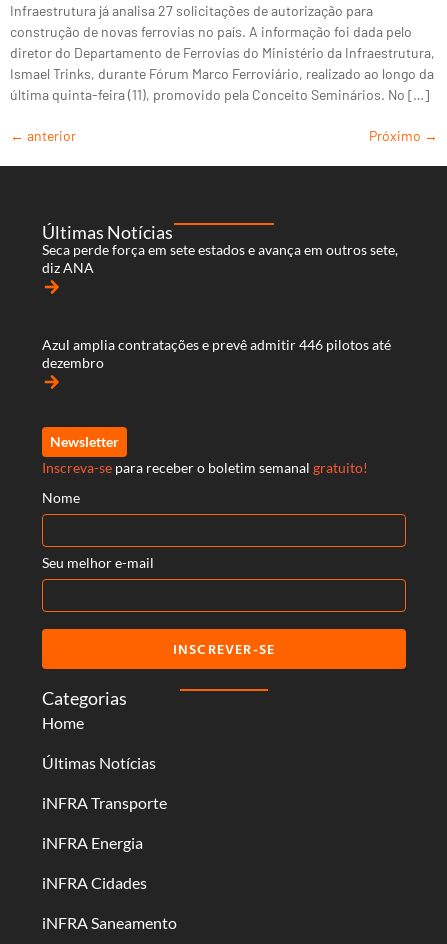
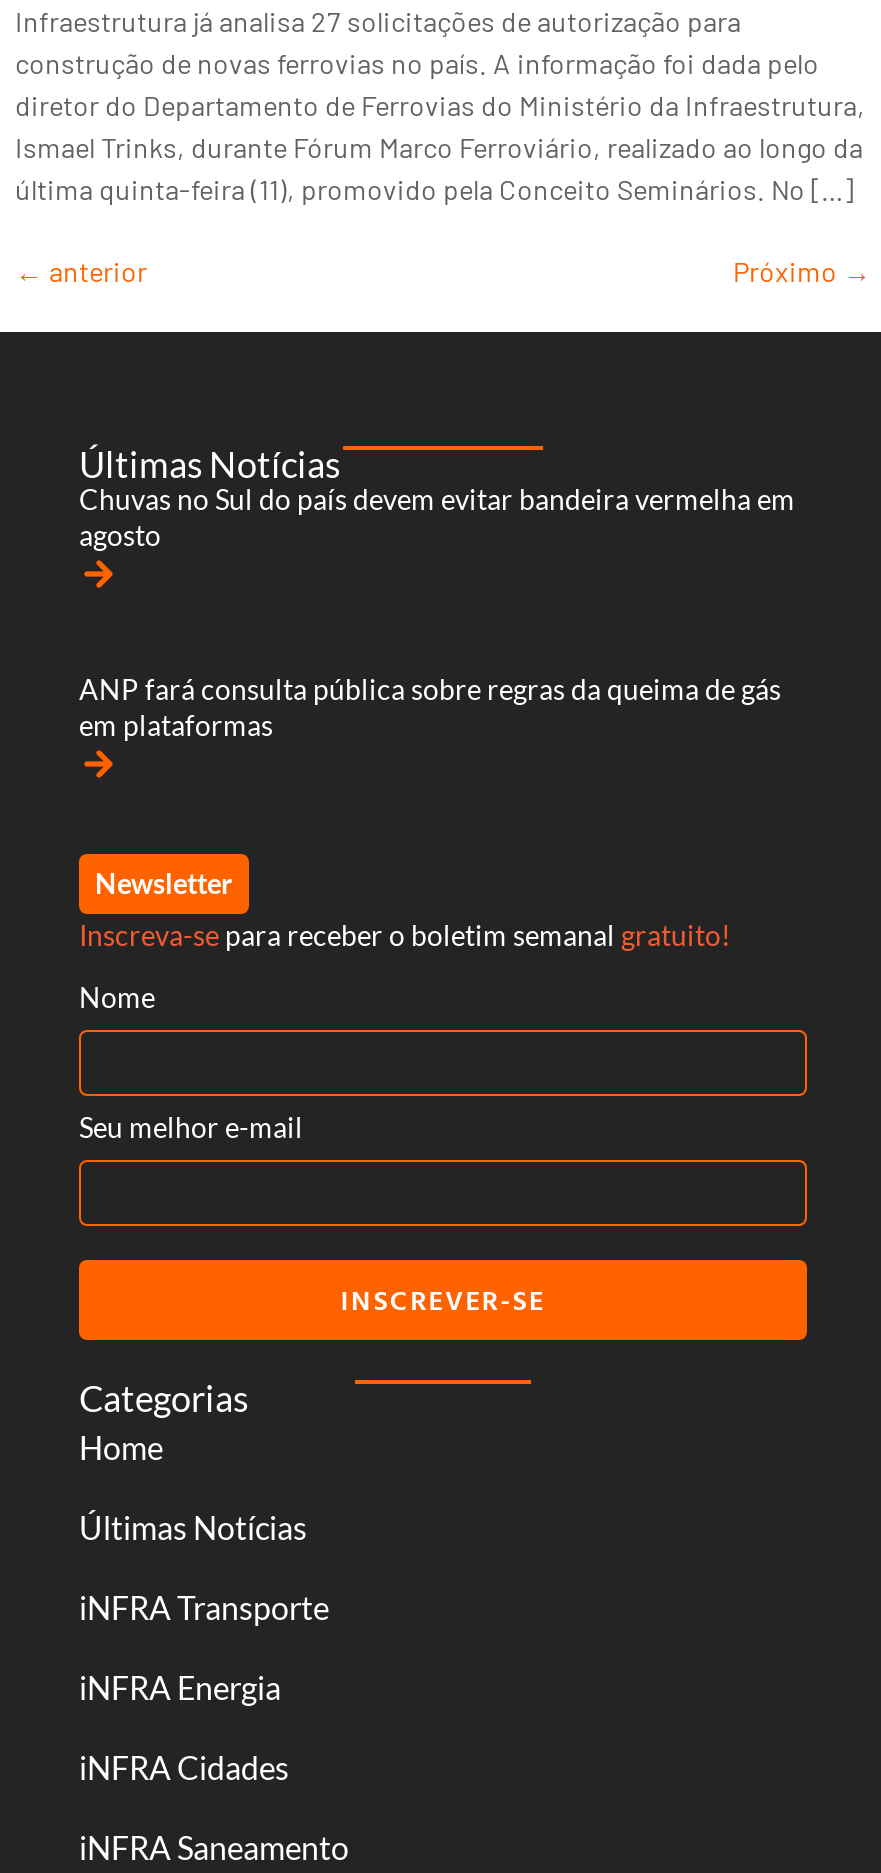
[42,241,398,276] Seca perde força em sete estados e avança em outros sete, | diz ANA -> [79,482,795,552] Chuvas no Sul do país devem evitar bandeira vermelha em | agosto
[42,336,391,371] Azul amplia contratações e prevê admitir 446 pilotos até | dezembro -> [79,672,781,742] ANP fará consulta pública sobre regras da queima de gás | em plataformas

